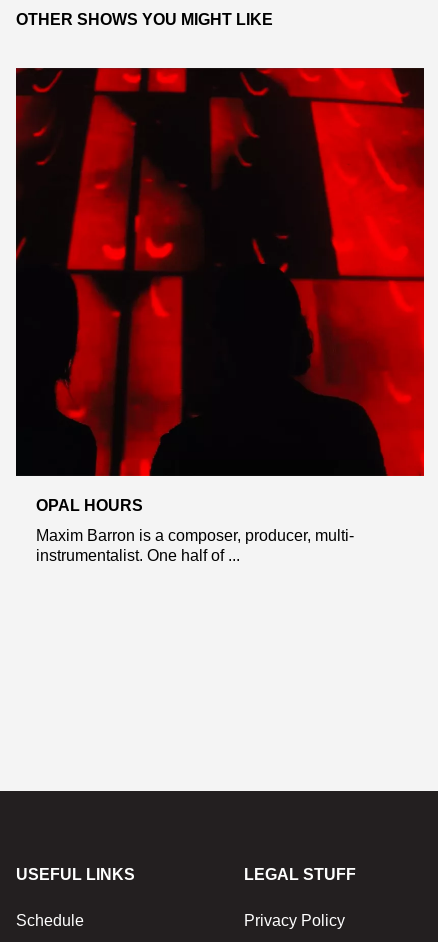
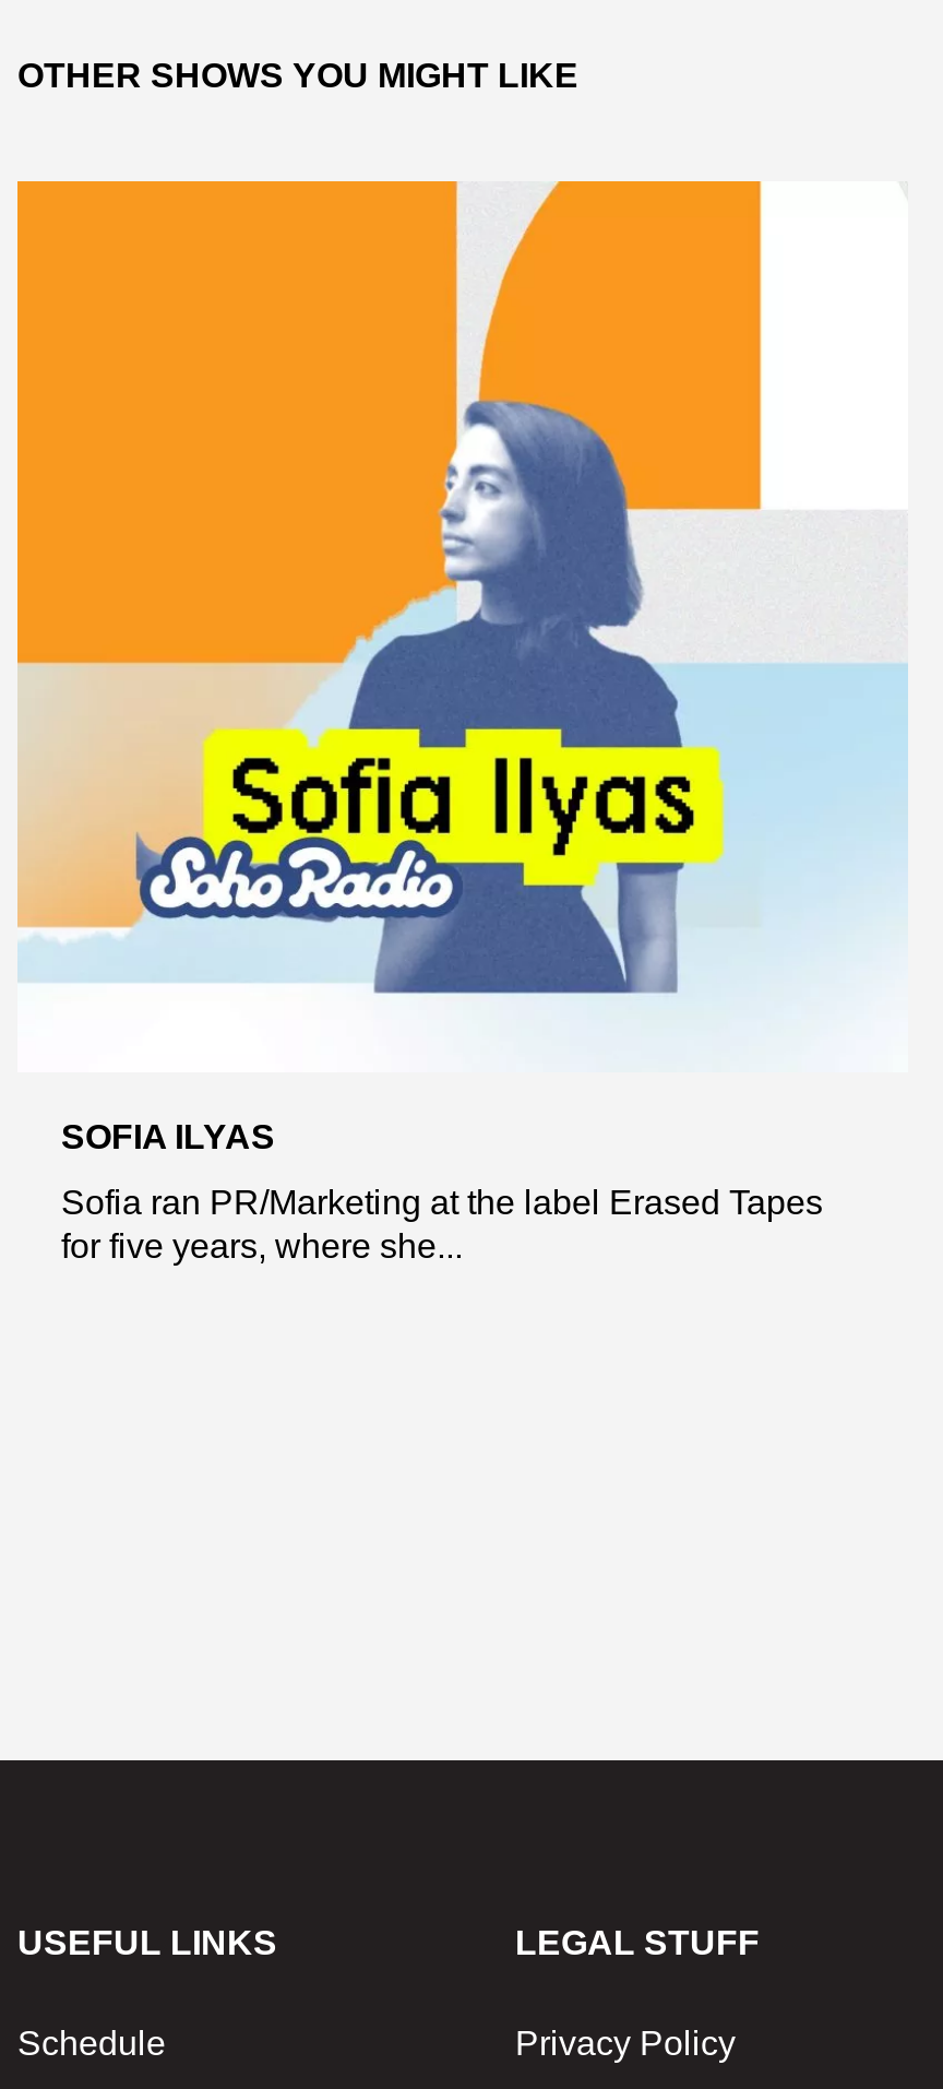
[15,67,425,514] [image] | OPAL HOURS -> [15,179,908,1154] [image] | SOFIA ILYAS
[36,527,354,564] Maxim Barron is a composer, producer, multi- | instrumentalist. One half of ... -> [61,1183,823,1264] Sofia ran PR/Marketing at the label Erased Tapes | for five years, where she...

